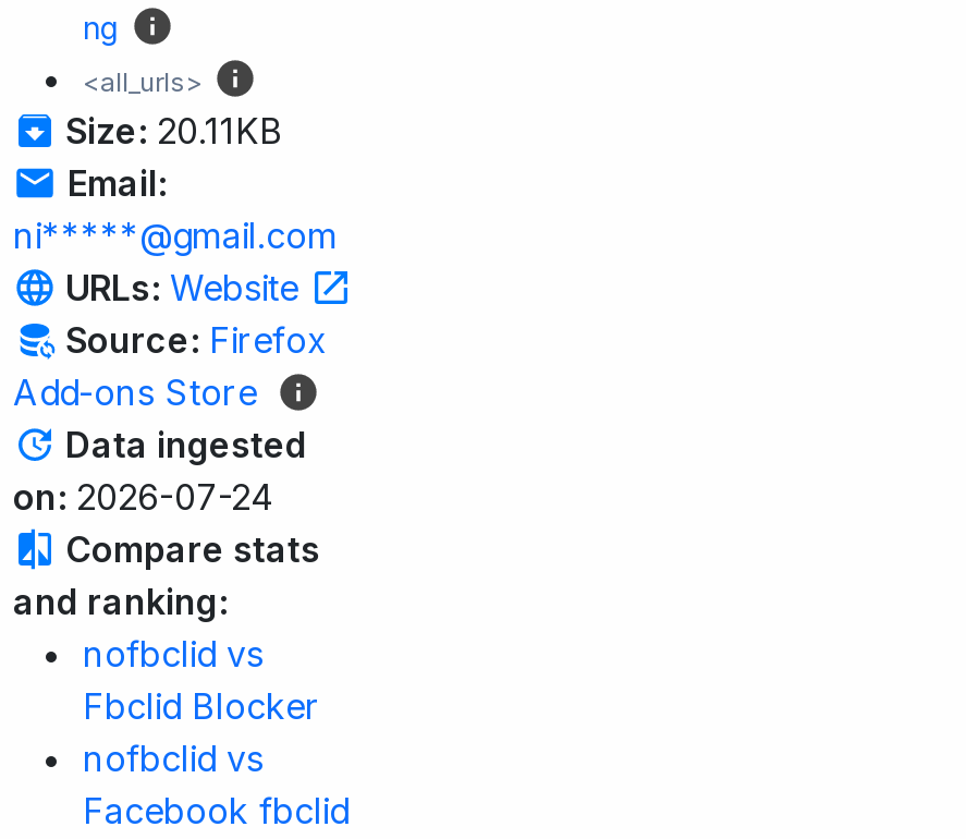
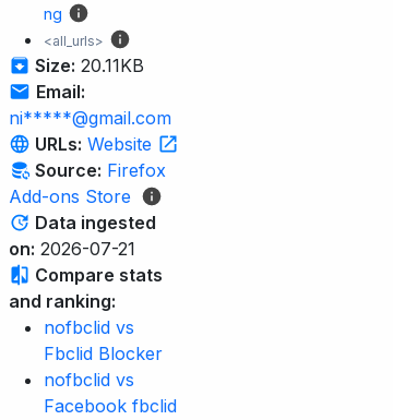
[13,476,274,519] on: 2026-07-24 -> [9,238,135,260] on: 2026-07-21

